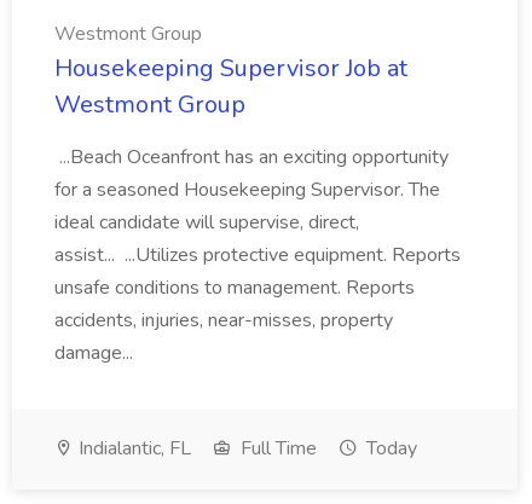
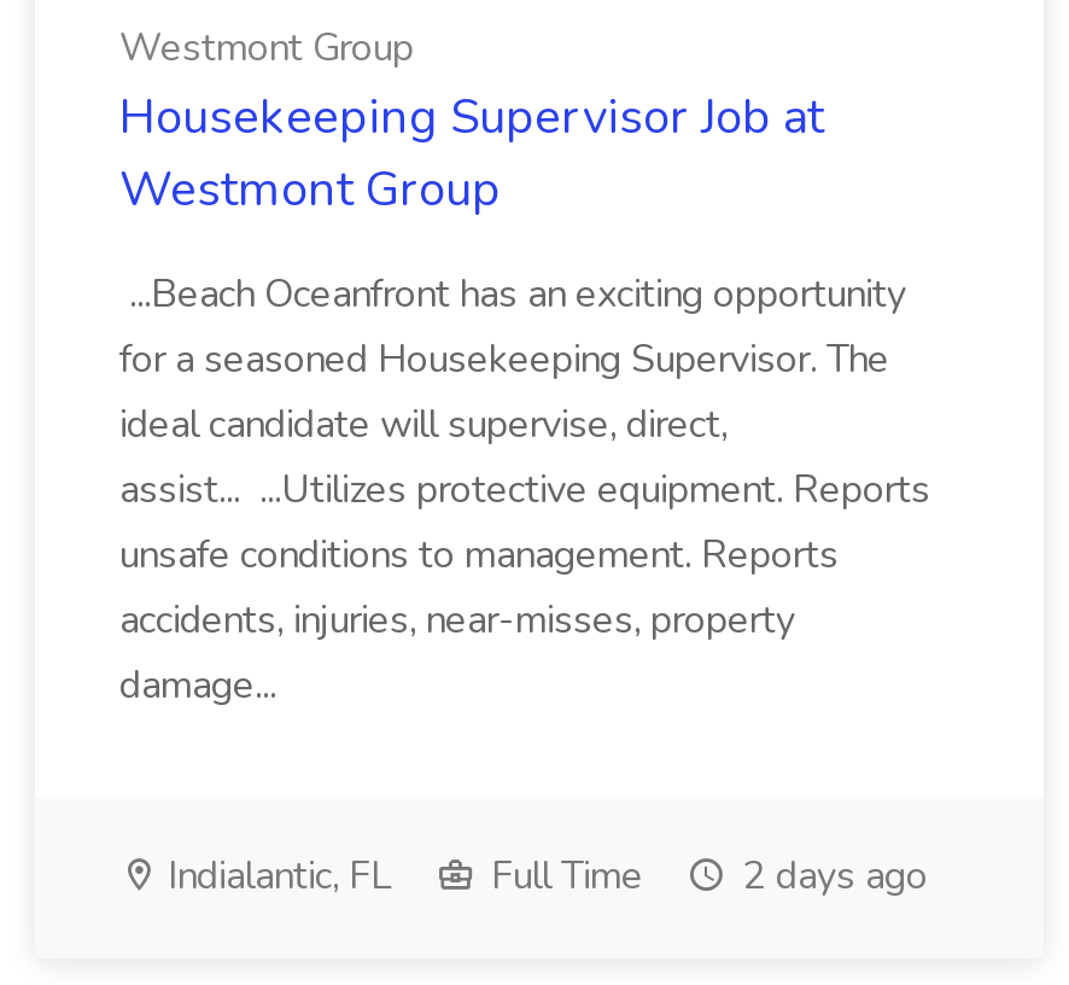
[362,435,417,462] Today -> [732,850,928,903] 2 days ago

